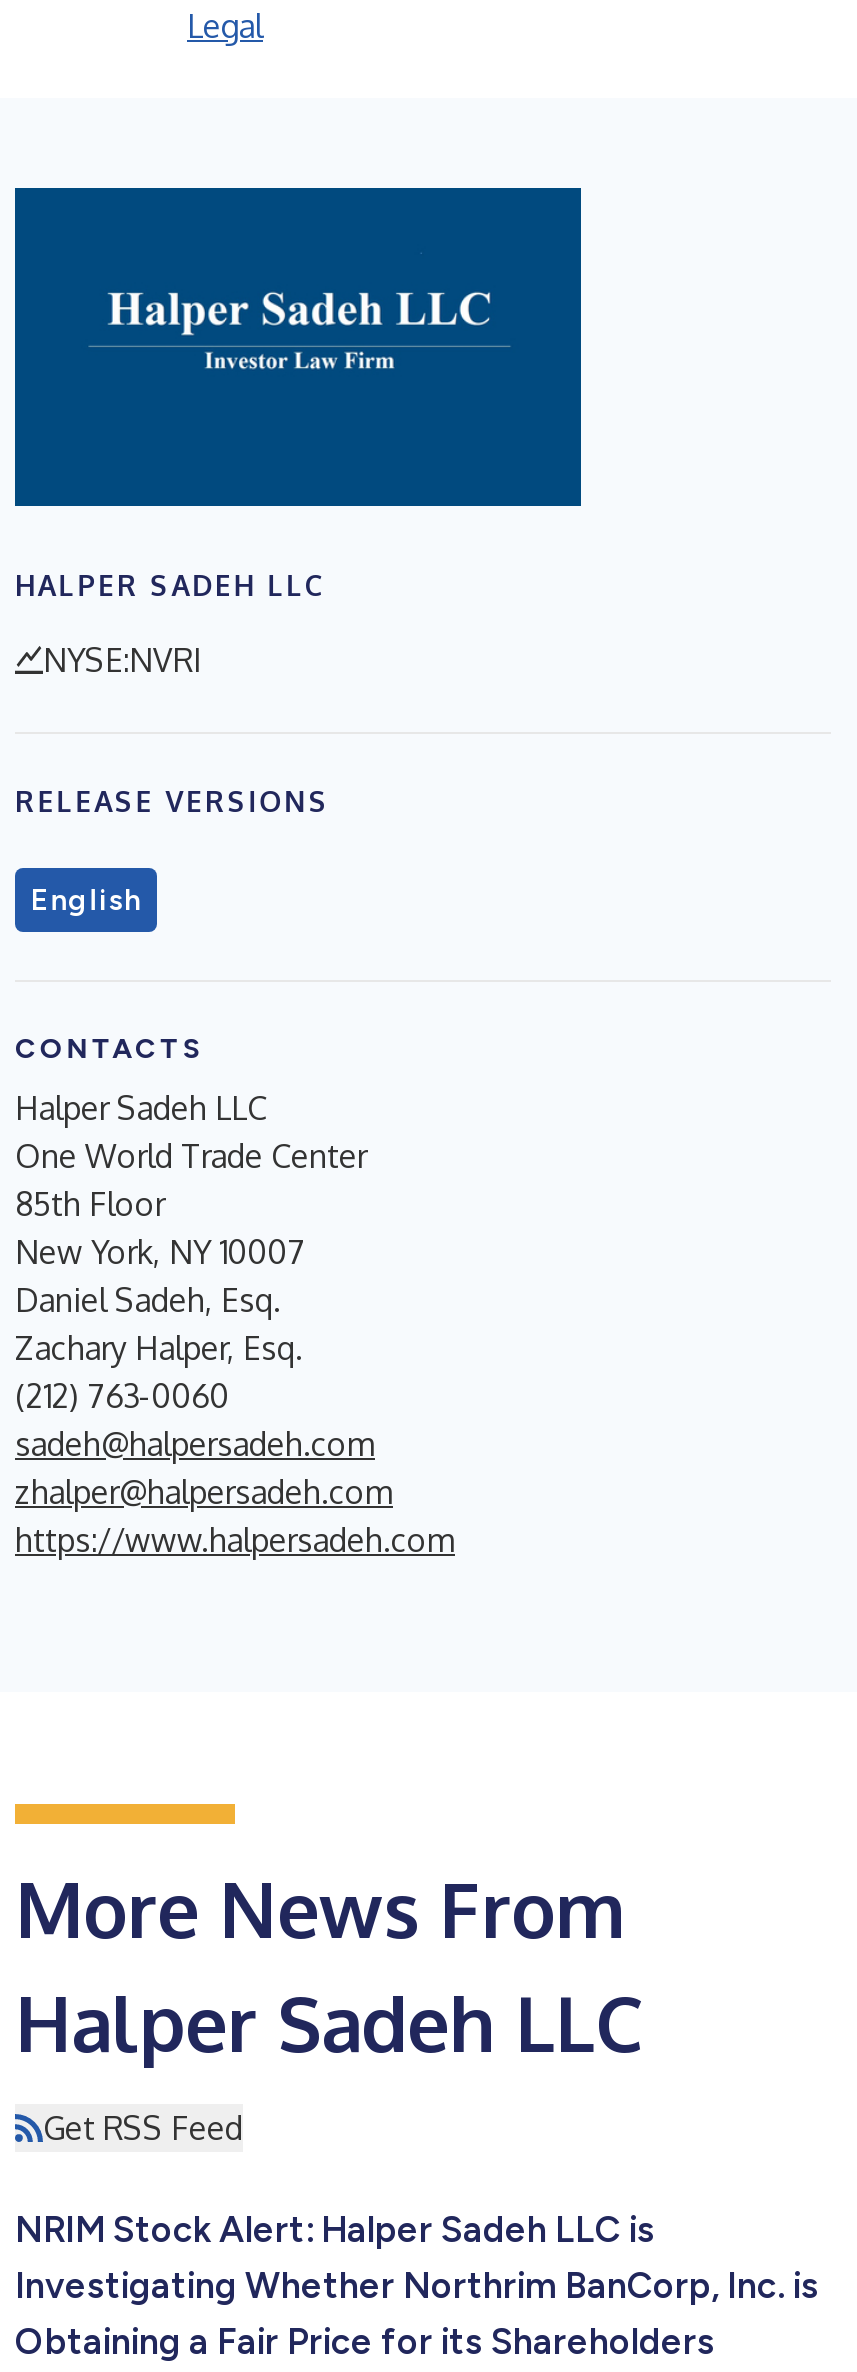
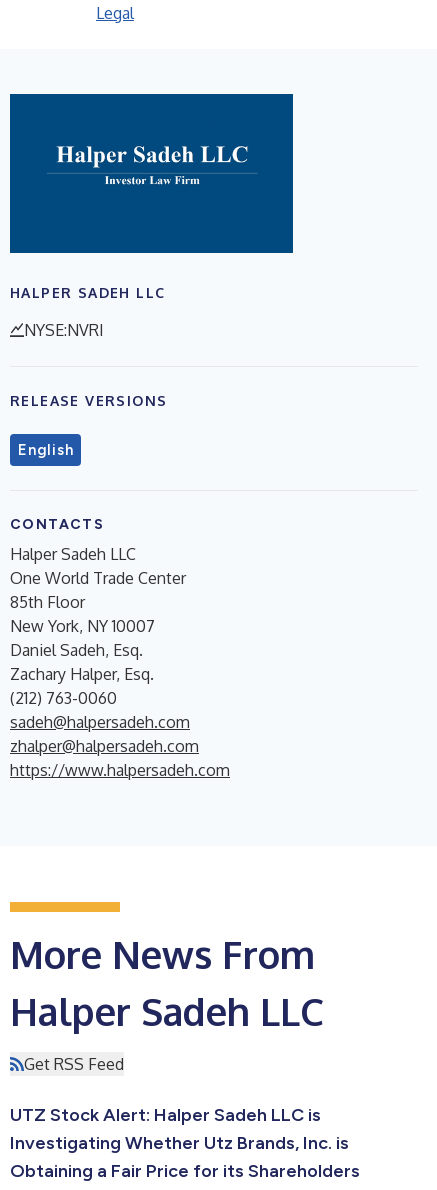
[15,2208,655,2252] NRIM Stock Alert: Halper Sadeh LLC is -> [10,1104,321,1126] UTZ Stock Alert: Halper Sadeh LLC is
[15,2264,819,2308] Investigating Whether Northrim BanCorp, Inc. is -> [10,1132,349,1154] Investigating Whether Utz Brands, Inc. is

